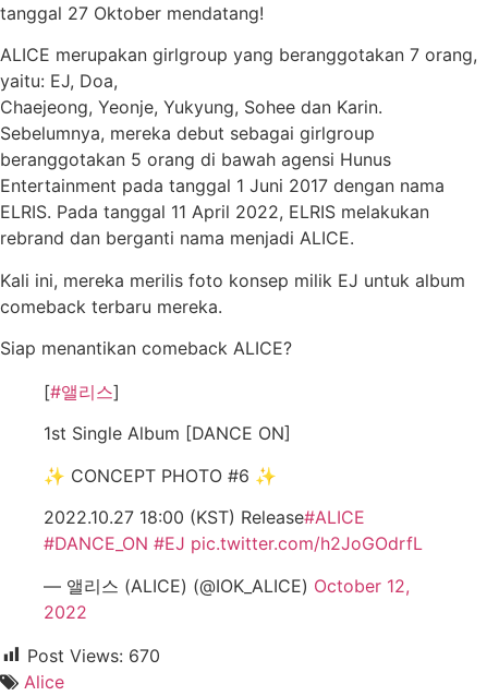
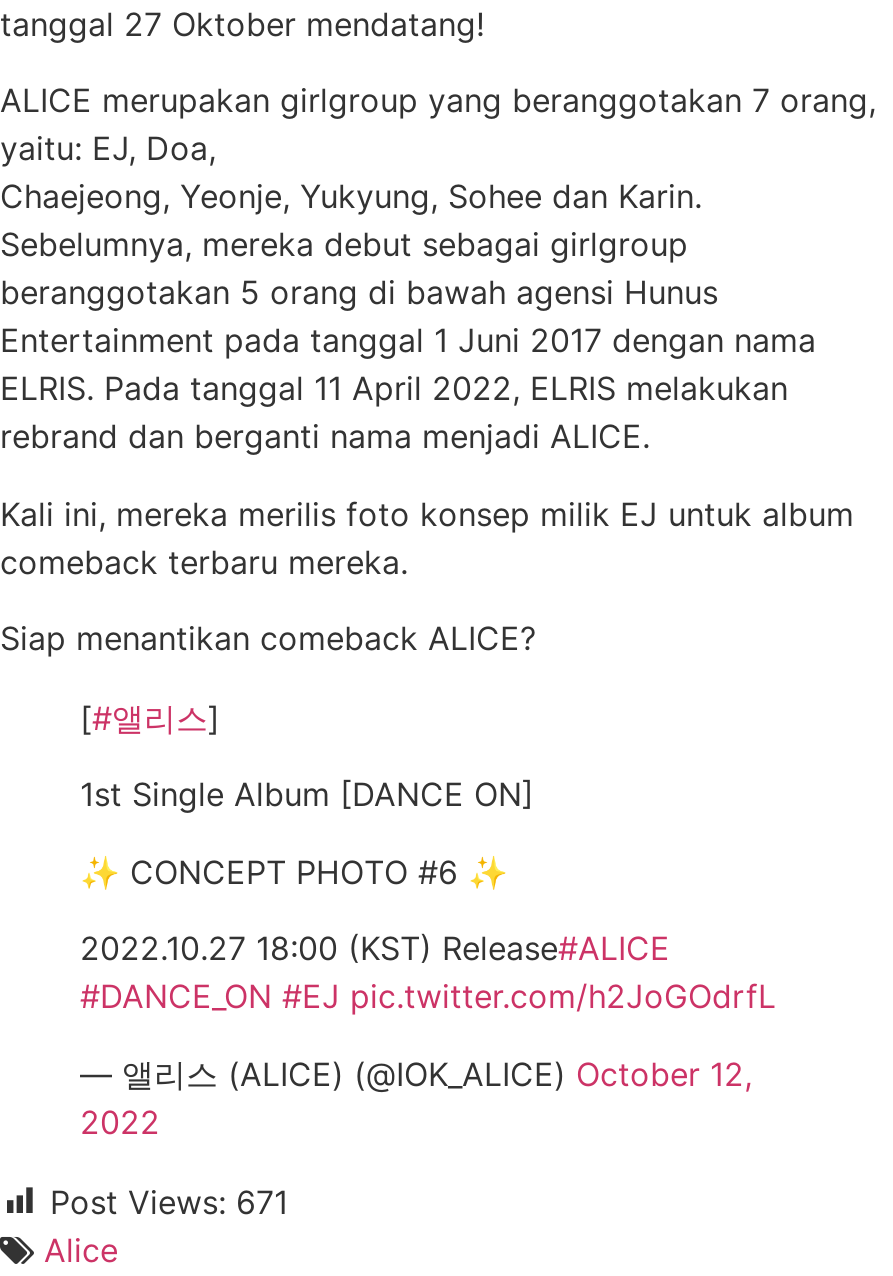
[27,644,160,666] Post Views: 670 -> [50,1181,288,1221] Post Views: 671

